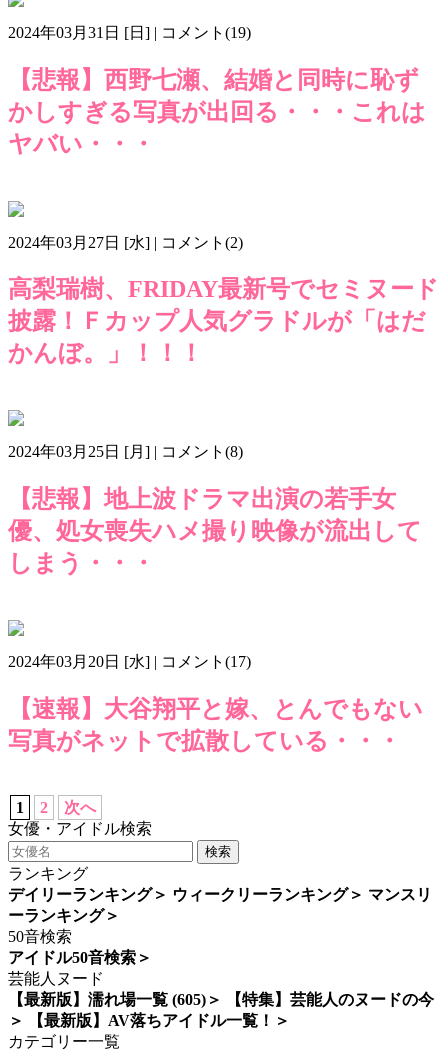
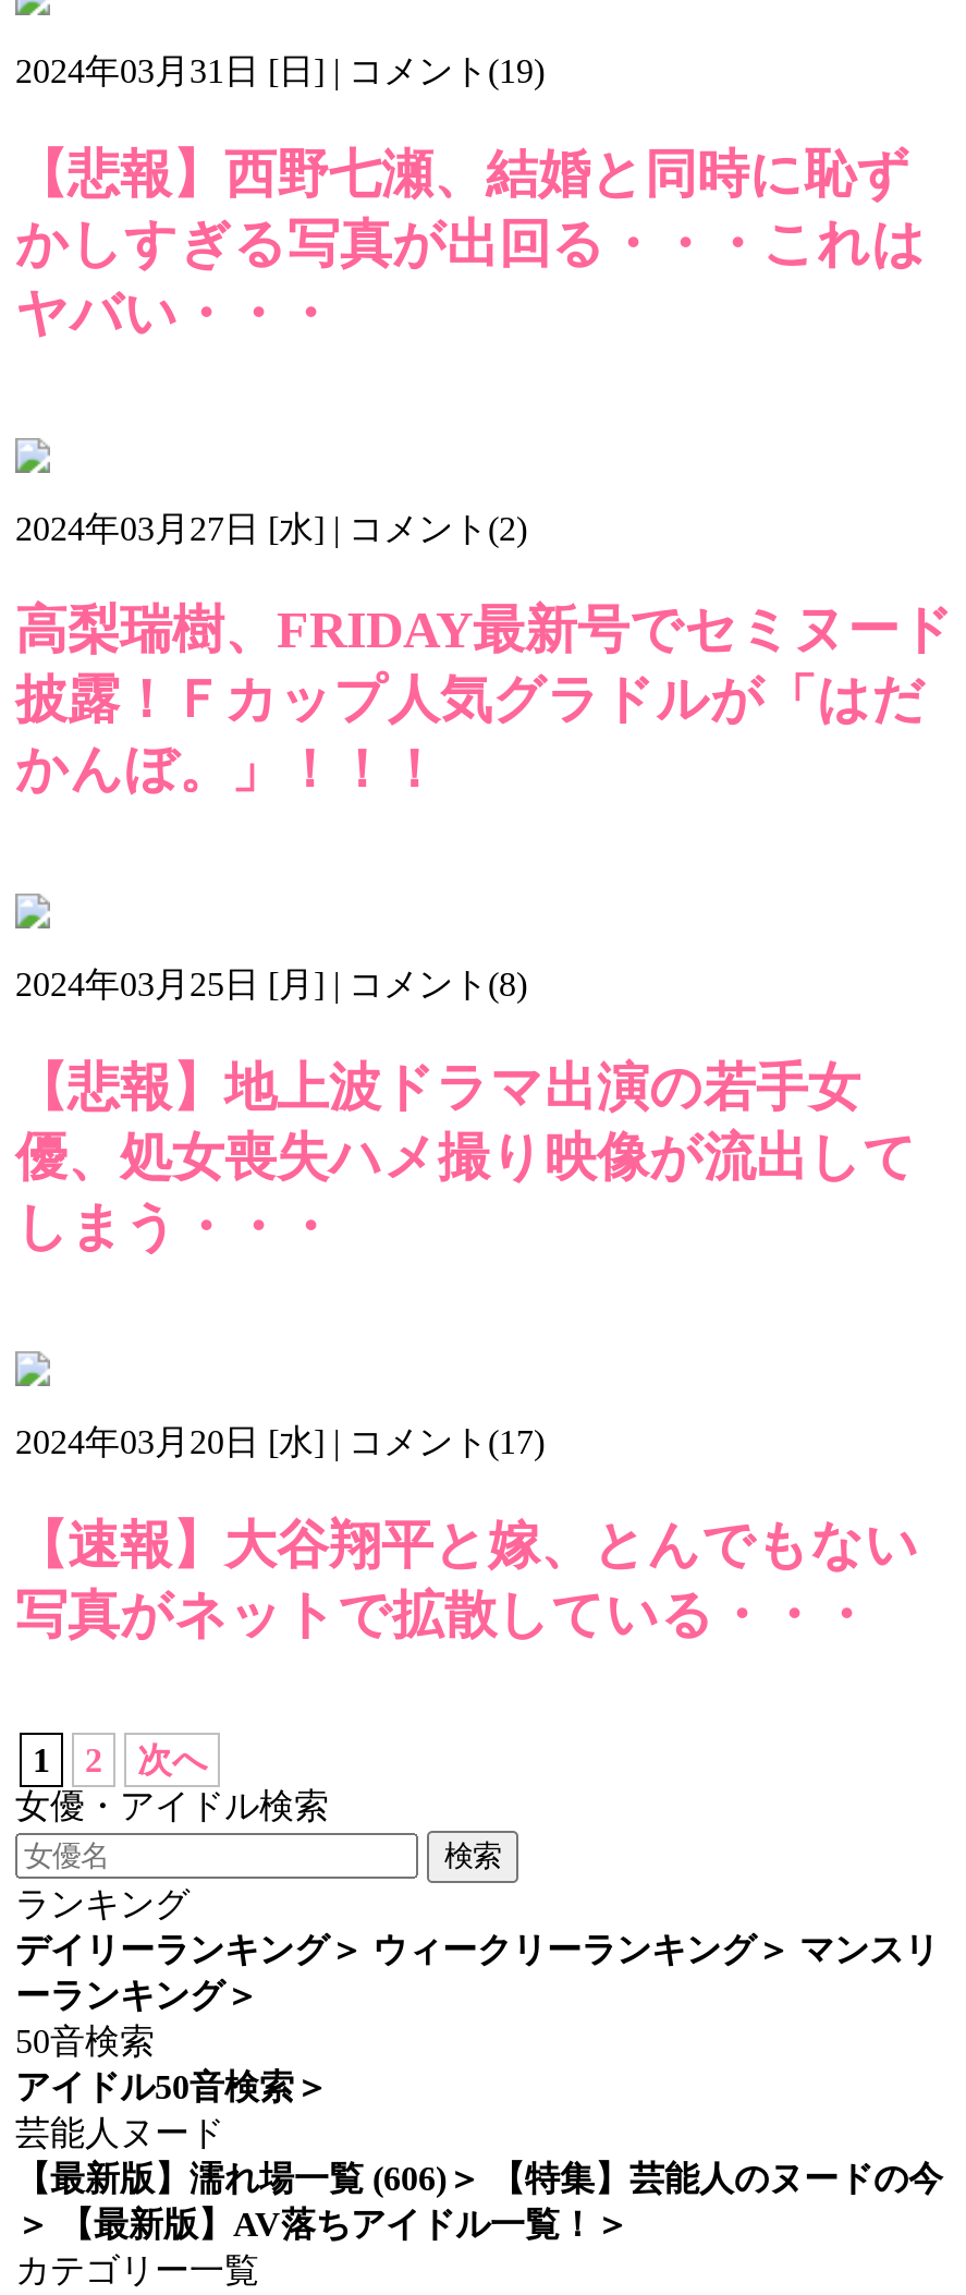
[8,991,434,1008] 【最新版】濡れ場一覧 (605)＞ 【特集】芸能人のヌードの今 -> [15,2160,943,2197] 【最新版】濡れ場一覧 (606)＞ 【特集】芸能人のヌードの今

